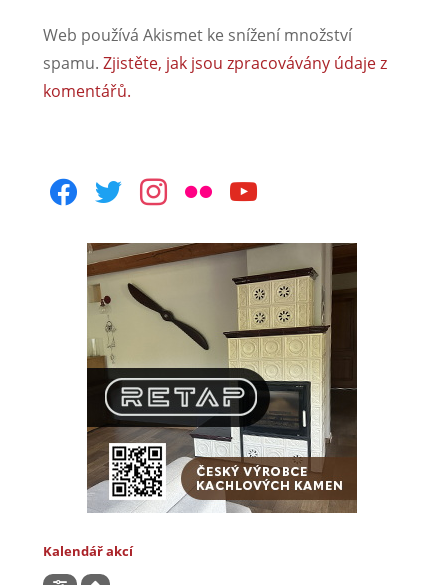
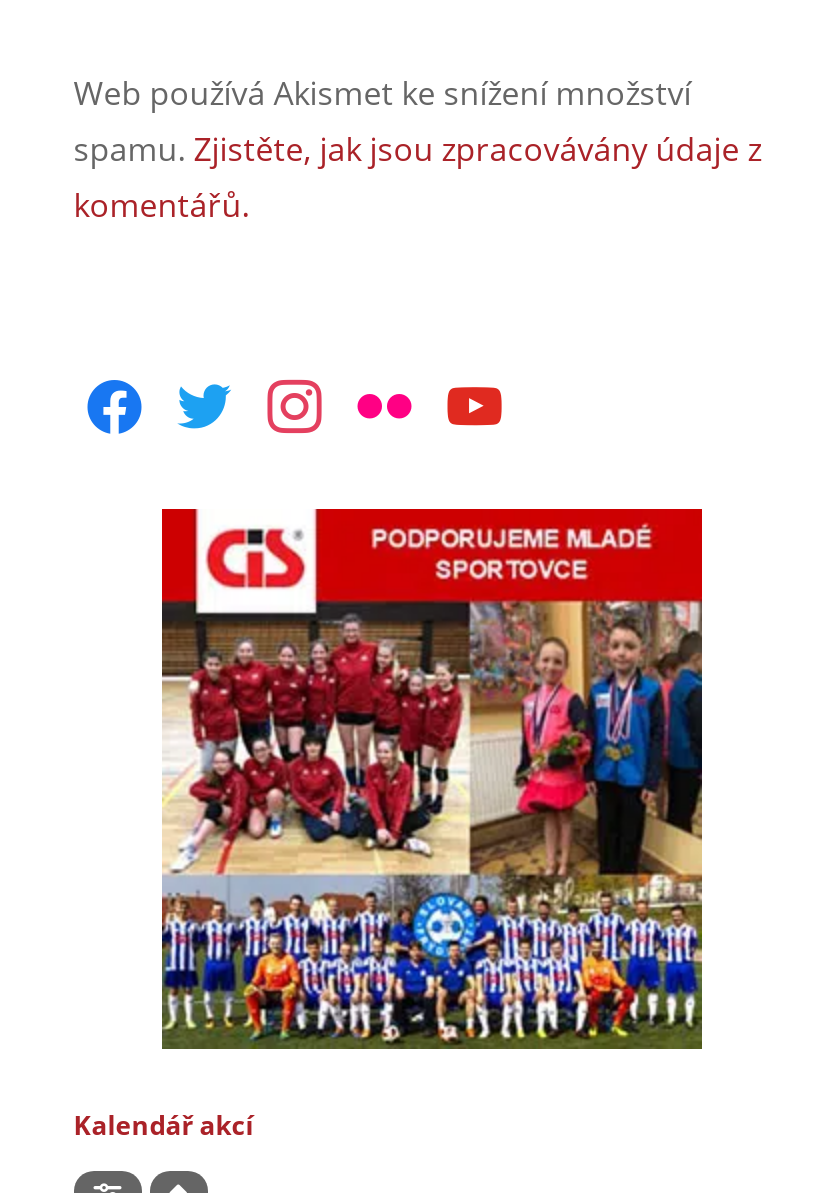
[86,242,358,513] [image] -> [160,507,704,1051] [image]

